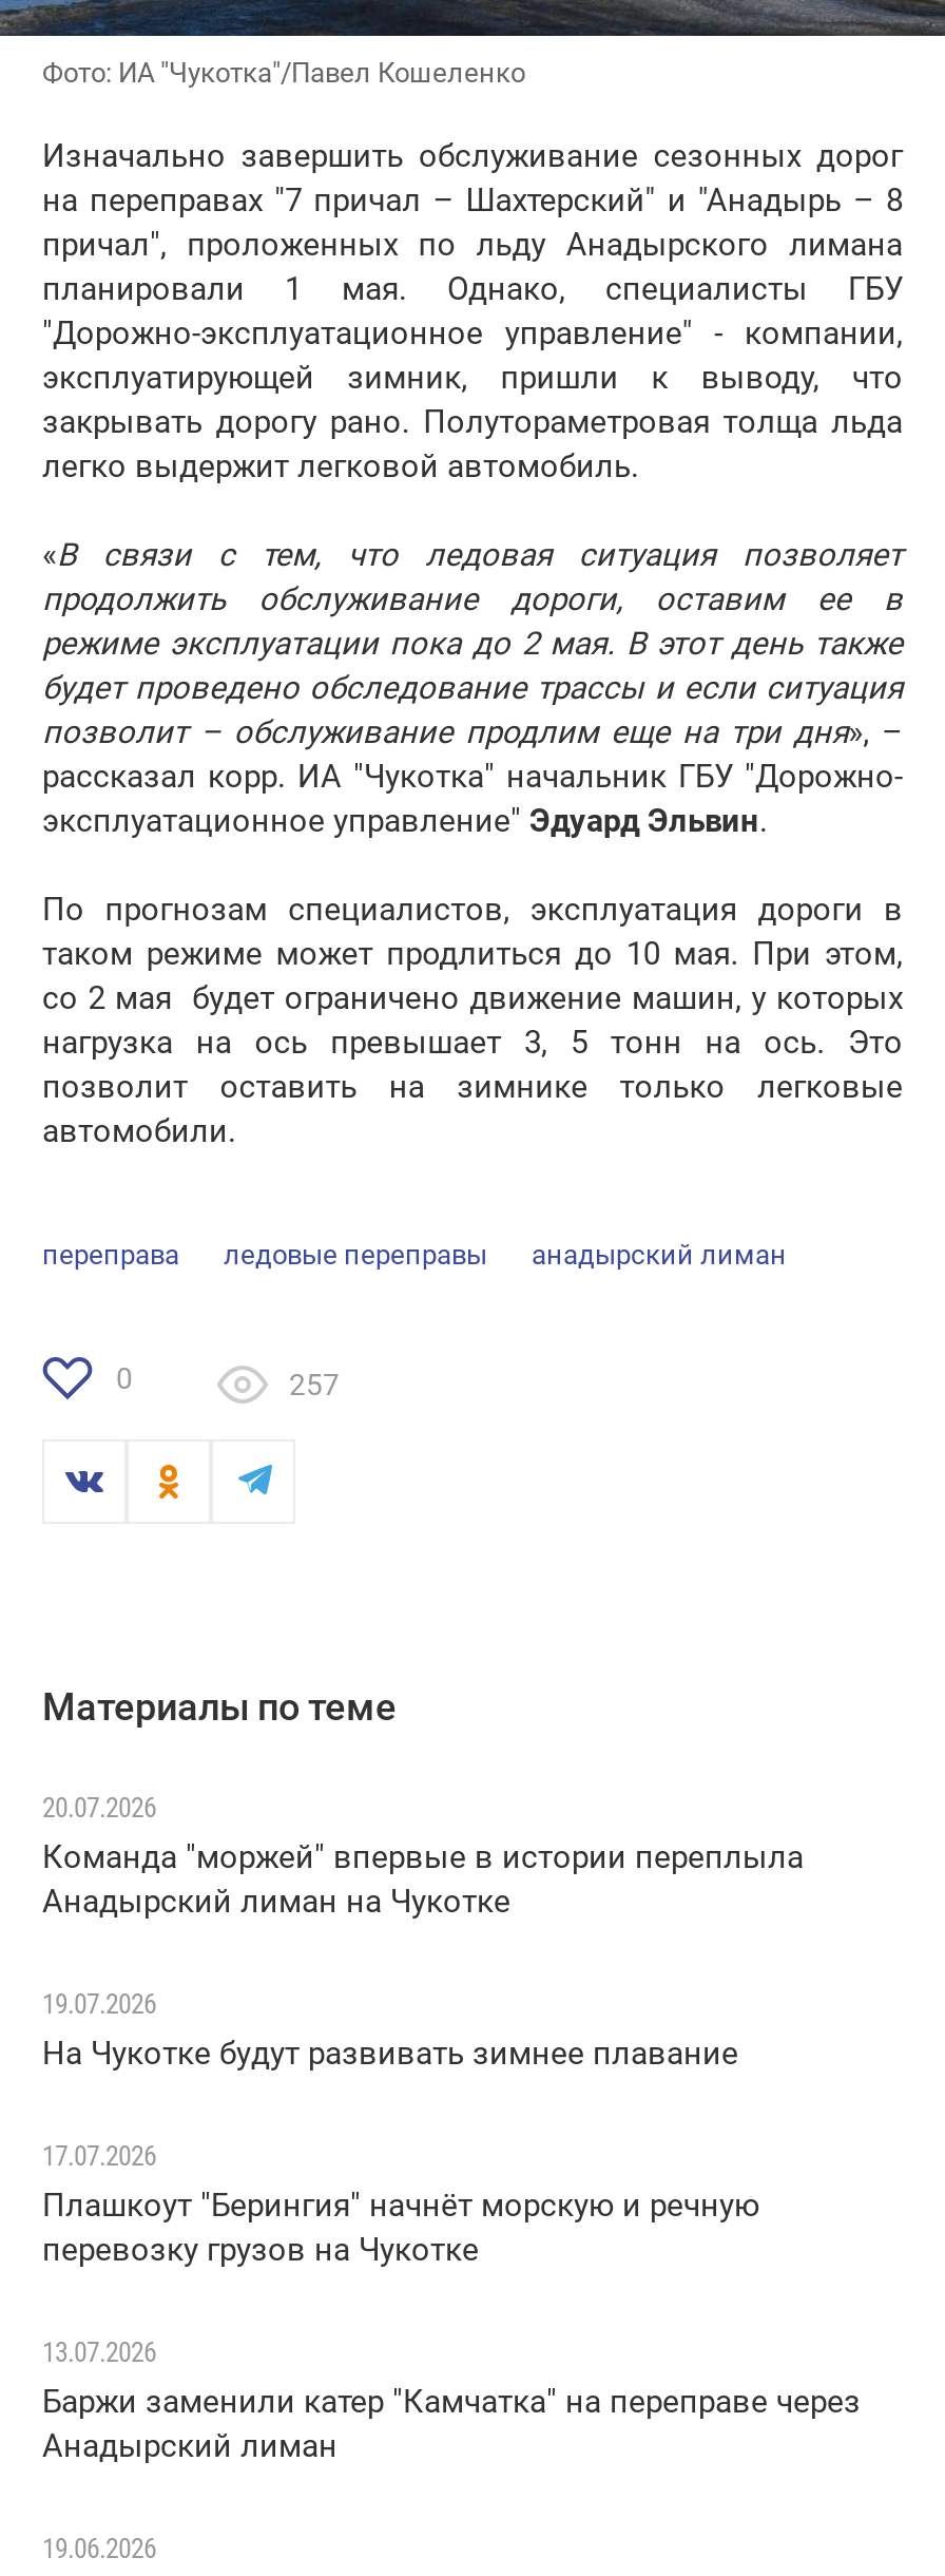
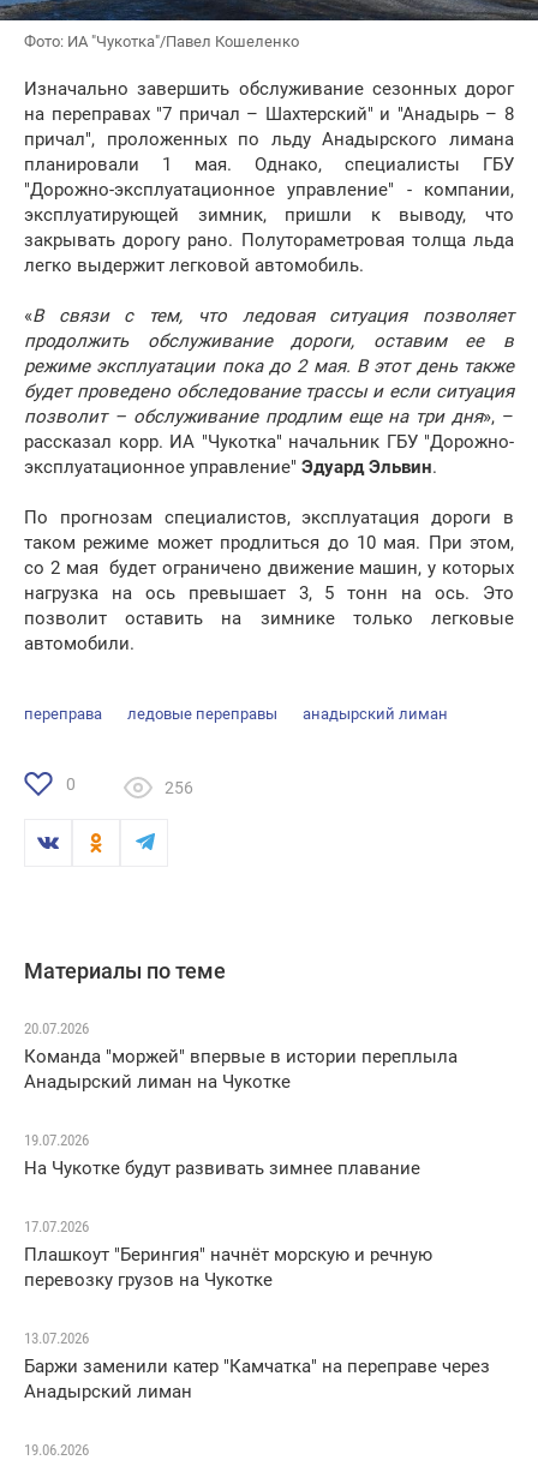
[289,1367,340,1401] 257 -> [165,778,193,797] 256

